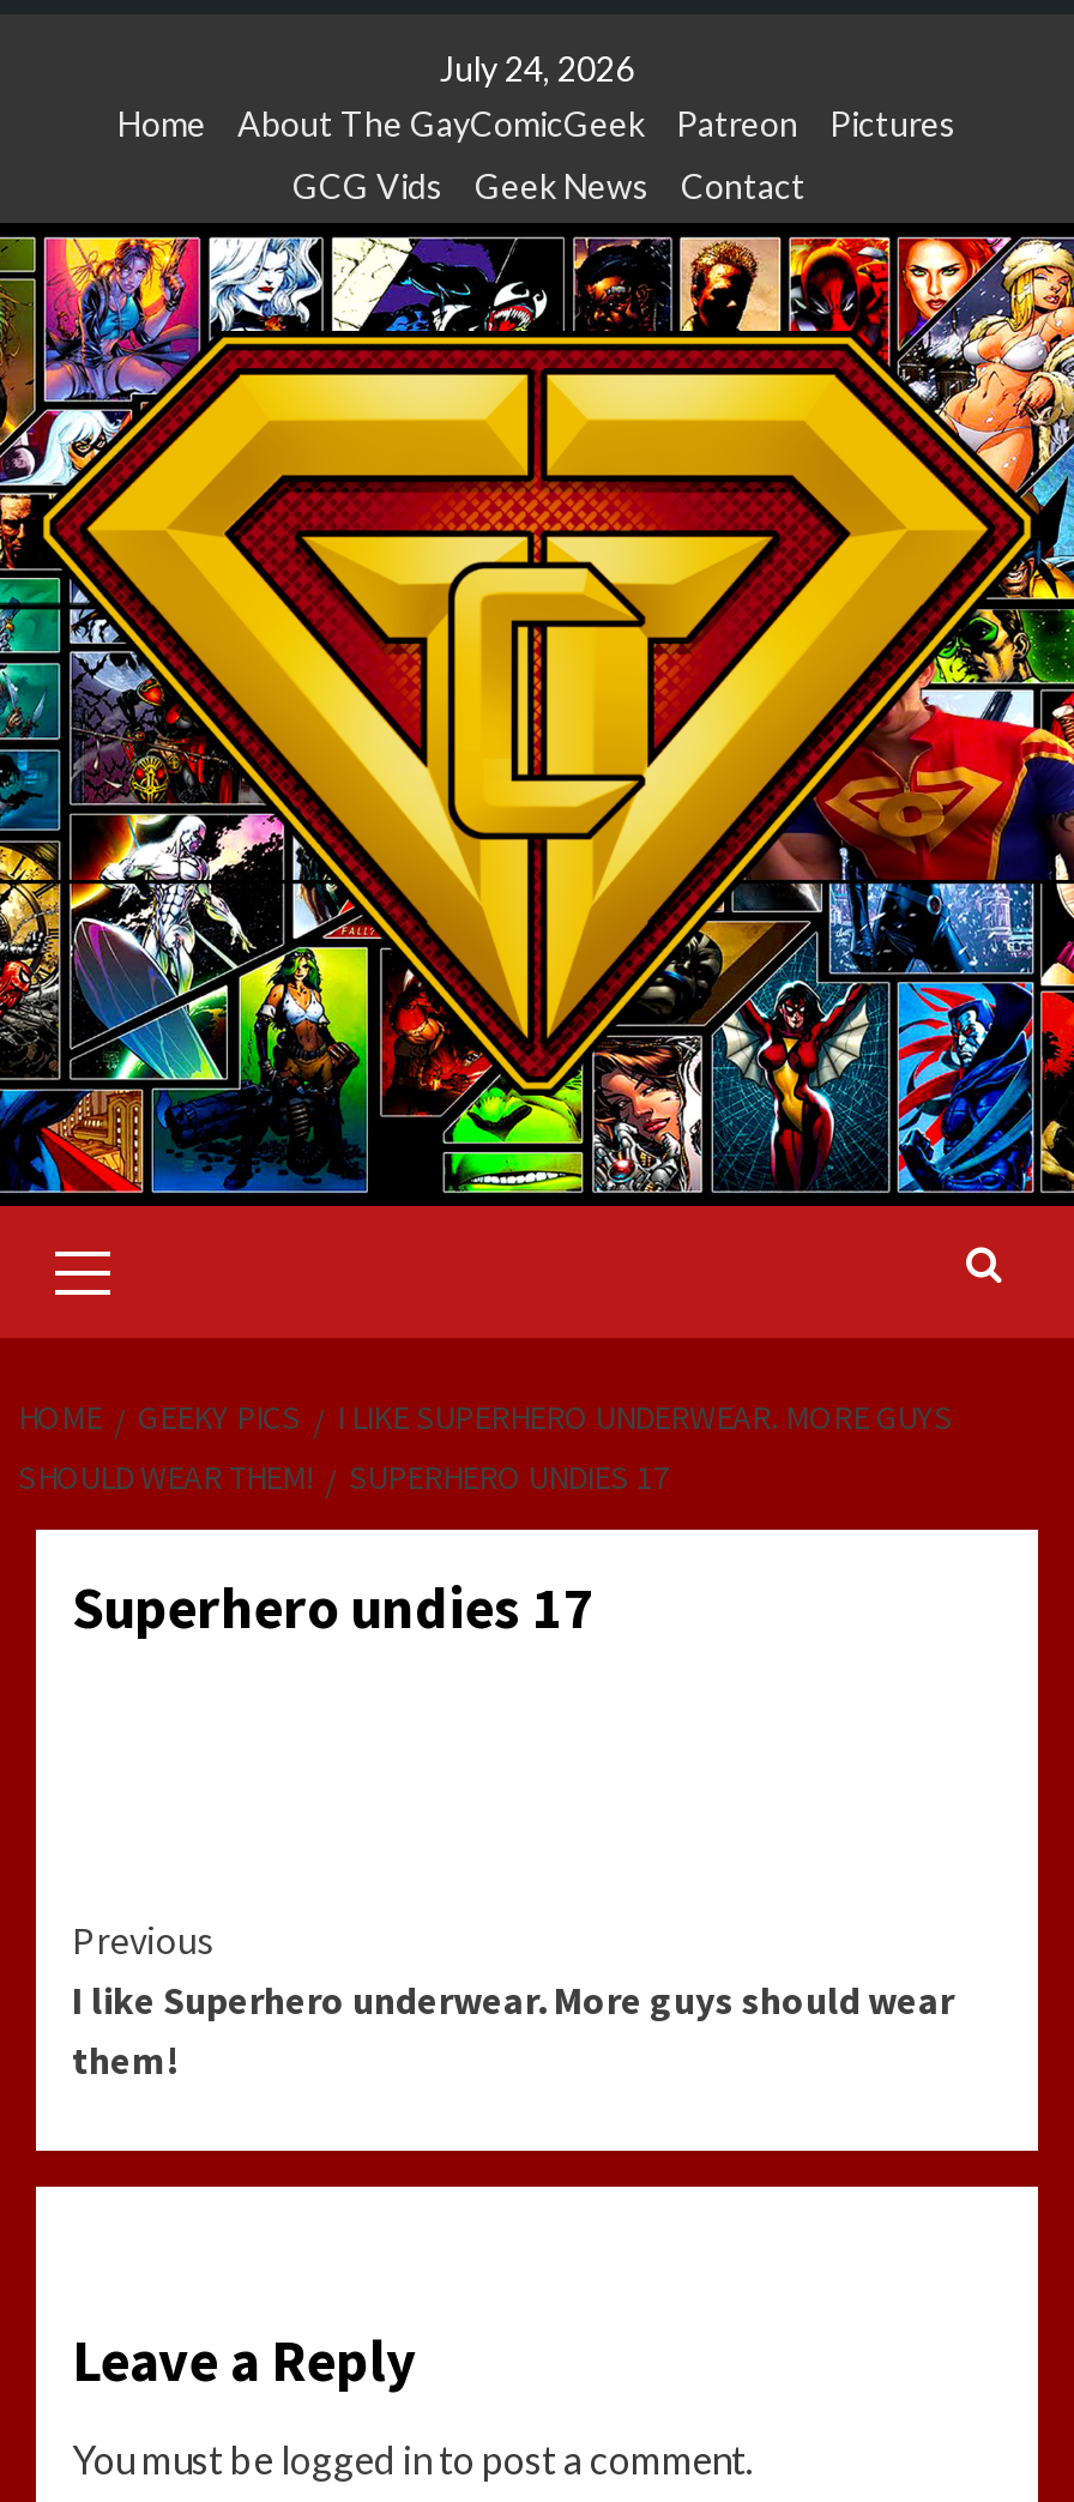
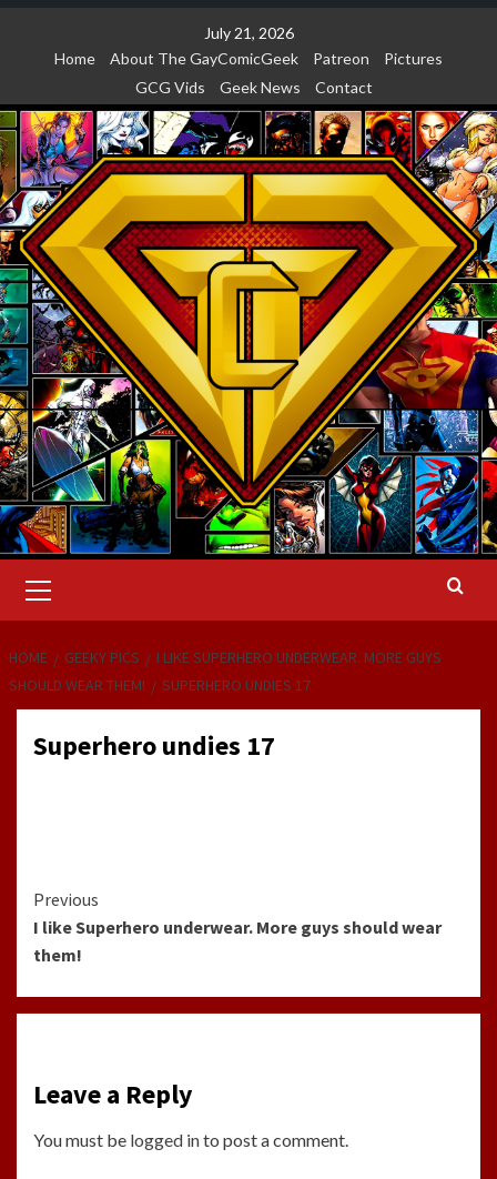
[440,48,634,89] July 24, 2026 -> [204,23,293,42] July 21, 2026

